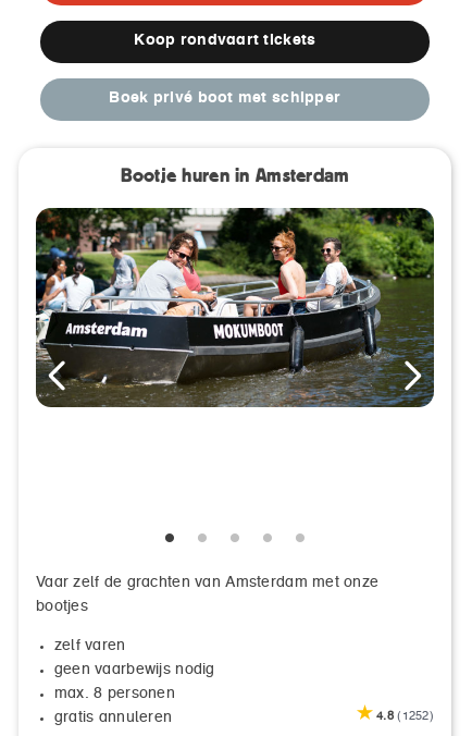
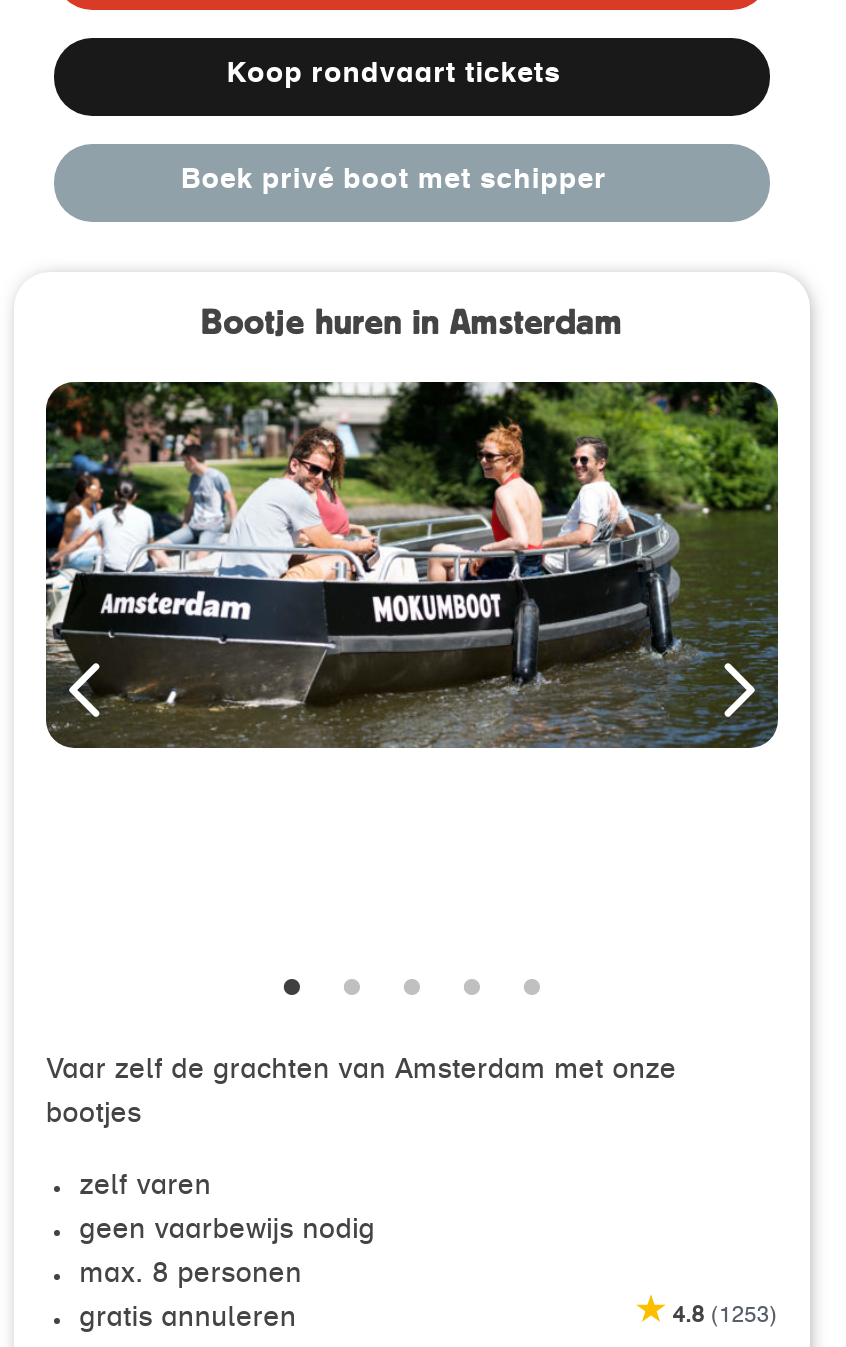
[377,711,434,723] 4.8 (1252) -> [672,1306,778,1328] 4.8 (1253)

